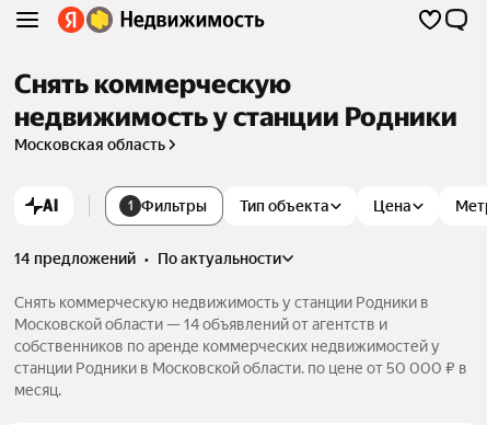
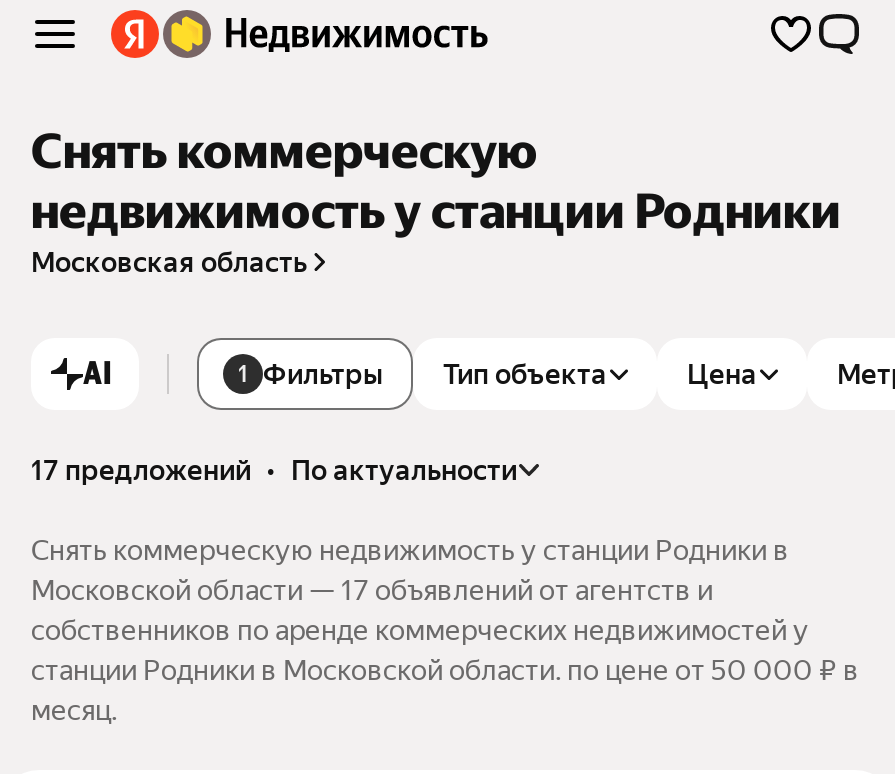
[14,250,281,267] 14 предложений • по актуальности -> [31,454,517,486] 17 предложений • по актуальности
[14,315,387,333] Московской области — 14 объявлений от агентств и -> [31,574,713,606] Московской области — 17 объявлений от агентств и

